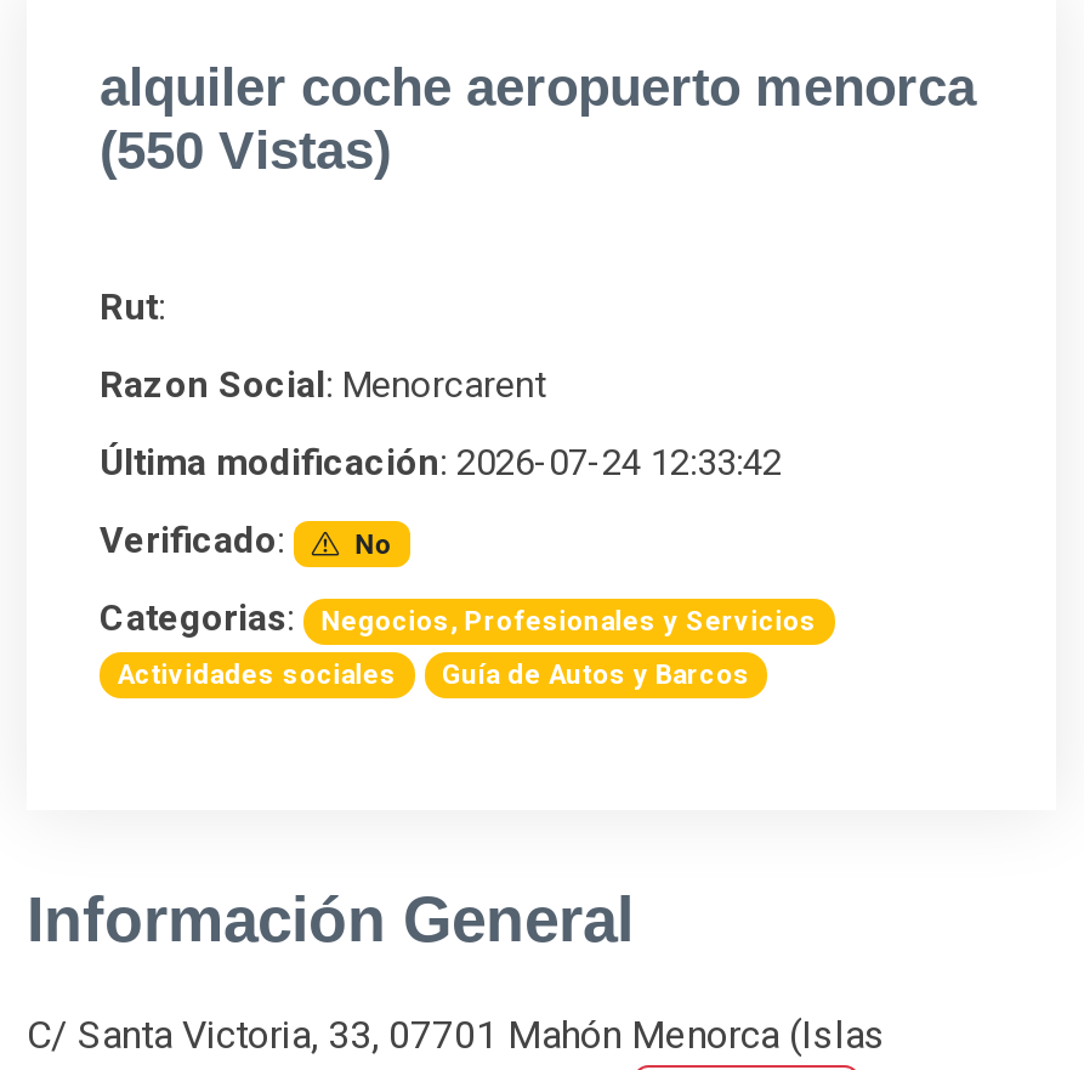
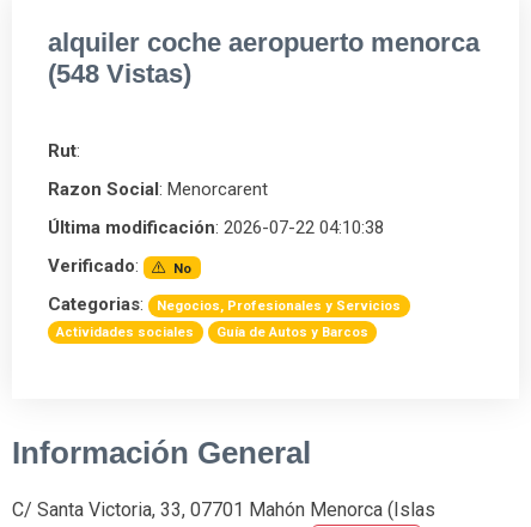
[100,121,391,182] (550 Vistas) -> [48,59,191,89] (548 Vistas)
[100,442,782,485] Última modificación: 2026-07-24 12:33:42 -> [48,217,384,239] Última modificación: 2026-07-22 04:10:38

